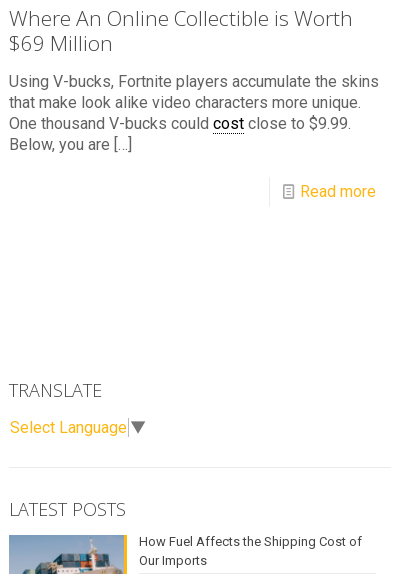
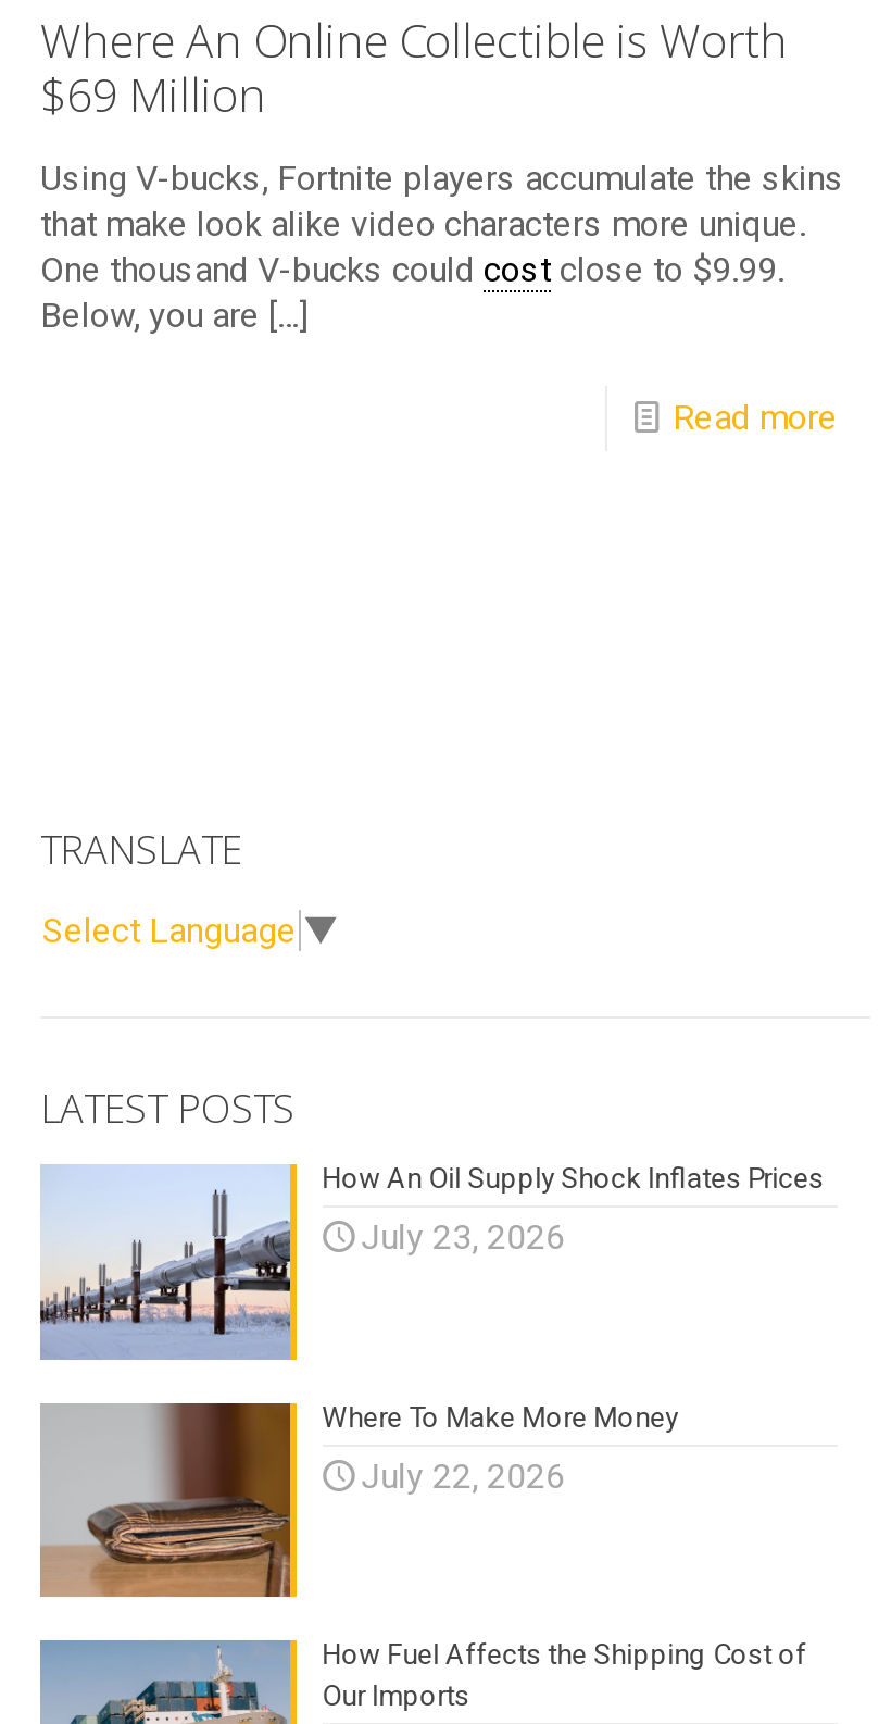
none -> [38,1162,824,1363] [image] | How An Oil Supply Shock Inflates Prices | July 23, 2026
none -> [40,1400,678,1600] [image] | Where To Make More Money | July 22, 2026

